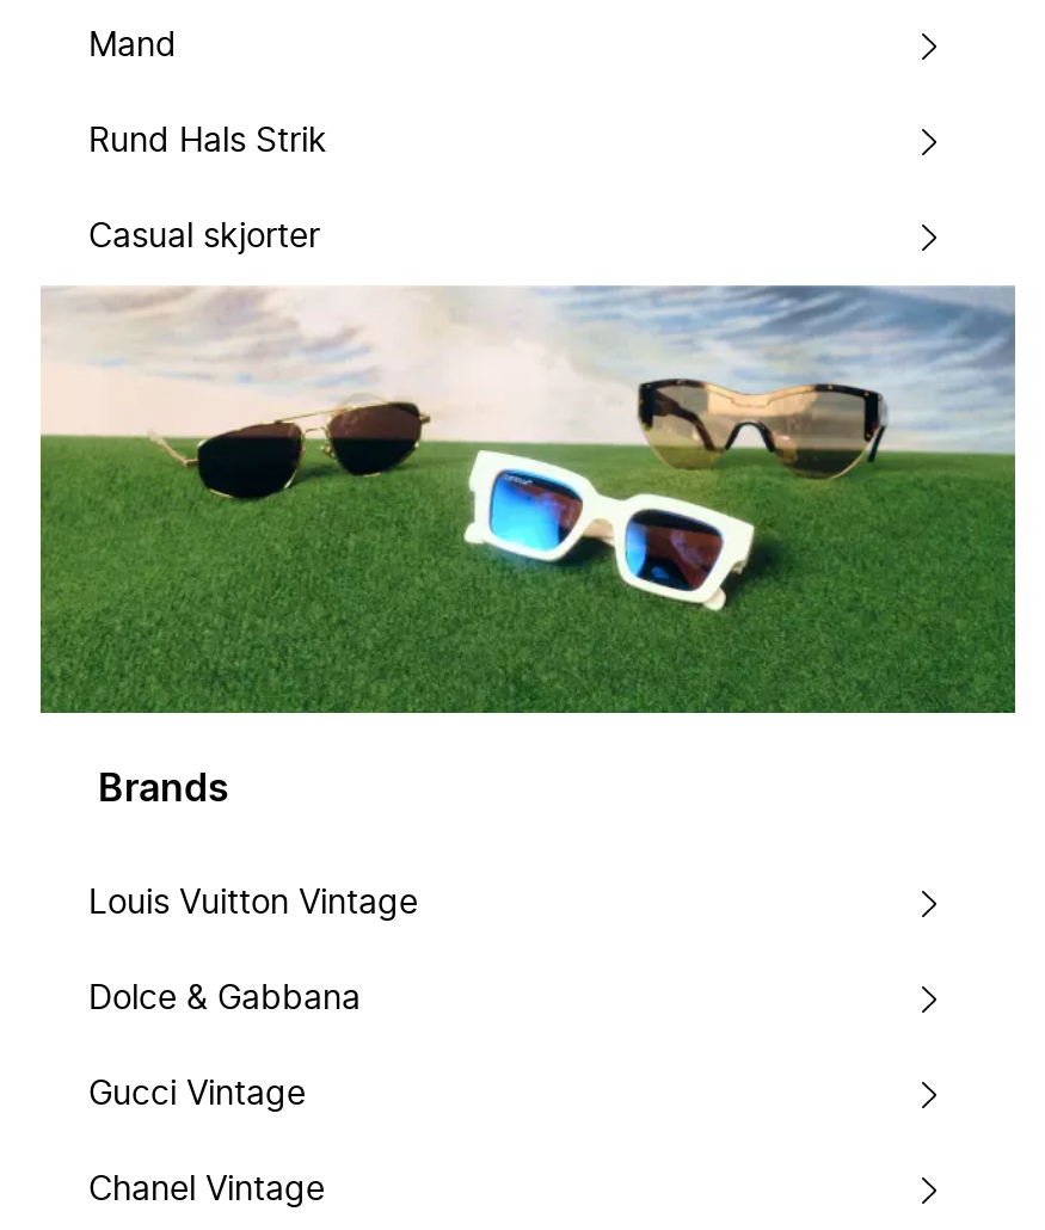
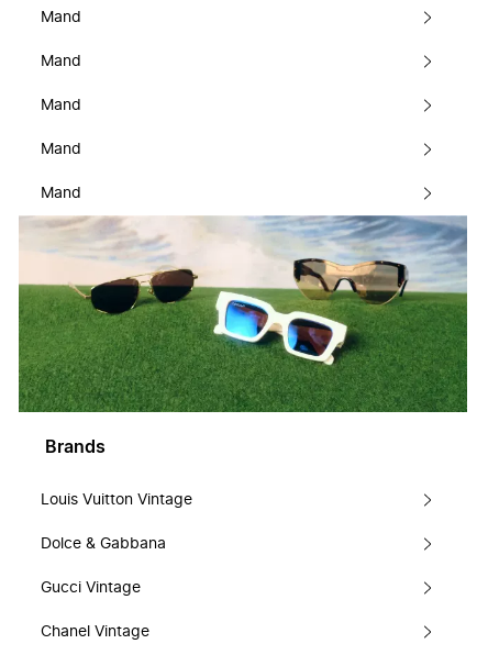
[88,125,327,254] Rund Hals Strik | Casual skjorter -> [41,54,81,201] Mand | Mand | Mand | Mand

